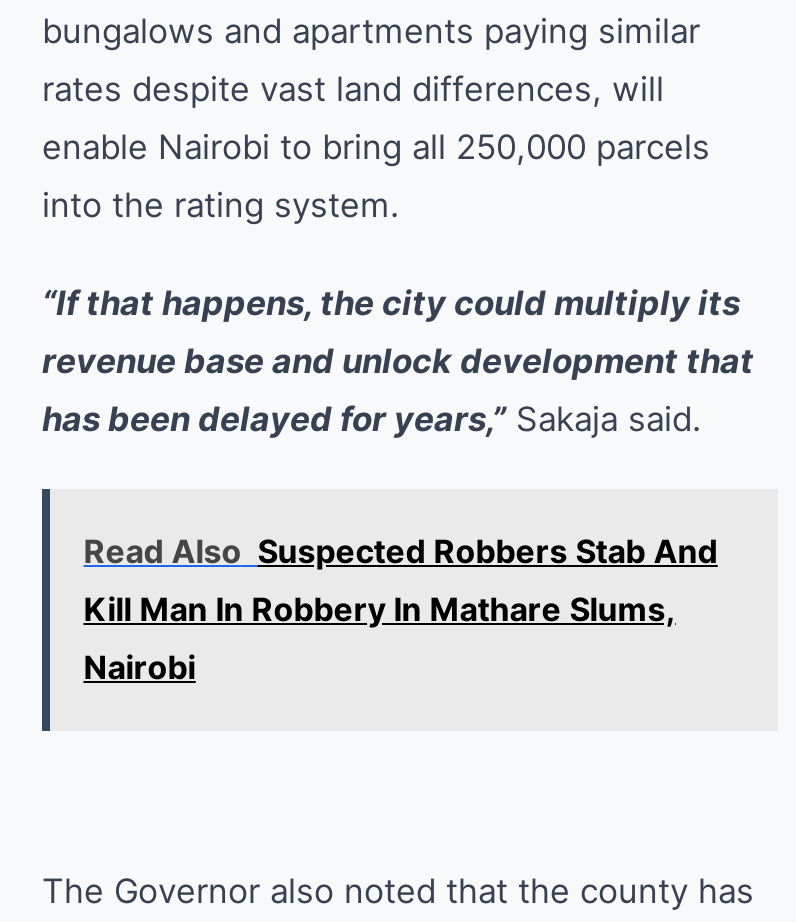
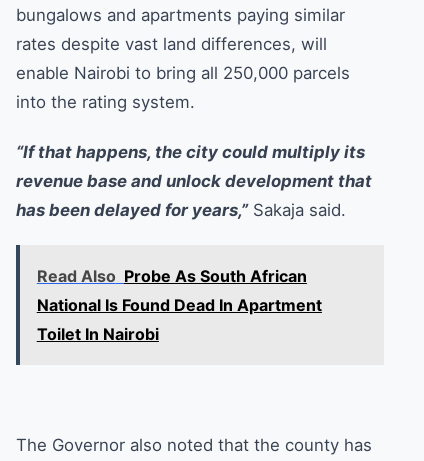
[84,531,718,687] Read Also Suspected Robbers Stab And | Kill Man In Robbery In Mathare Slums, | Nairobi -> [37,266,322,344] Read Also Probe As South African | National Is Found Dead In Apartment | Toilet In Nairobi

